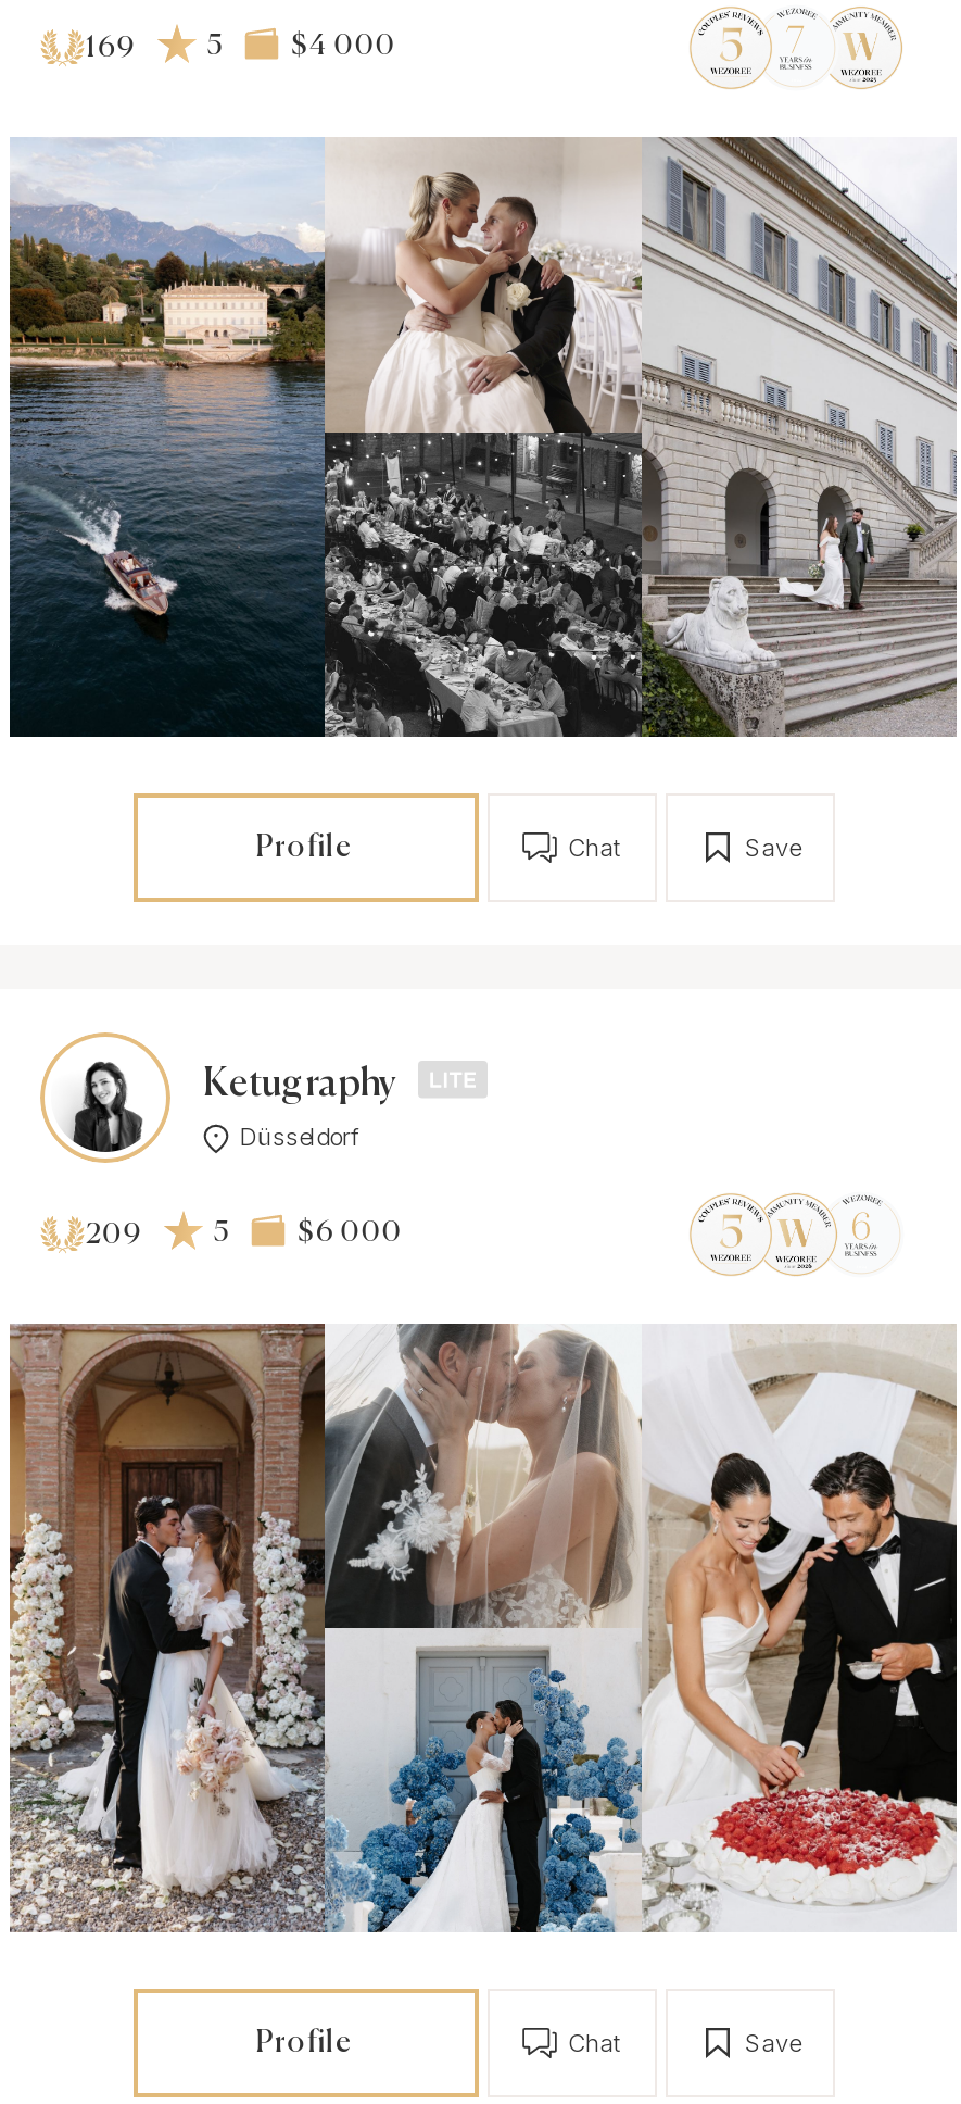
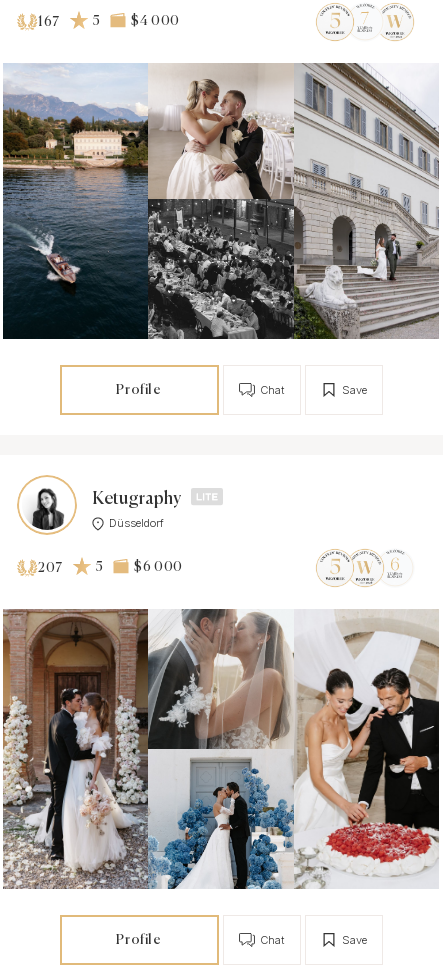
[86,35,135,63] 169 -> [38,16,60,29] 167
[86,1223,142,1251] 209 -> [38,562,63,575] 207

